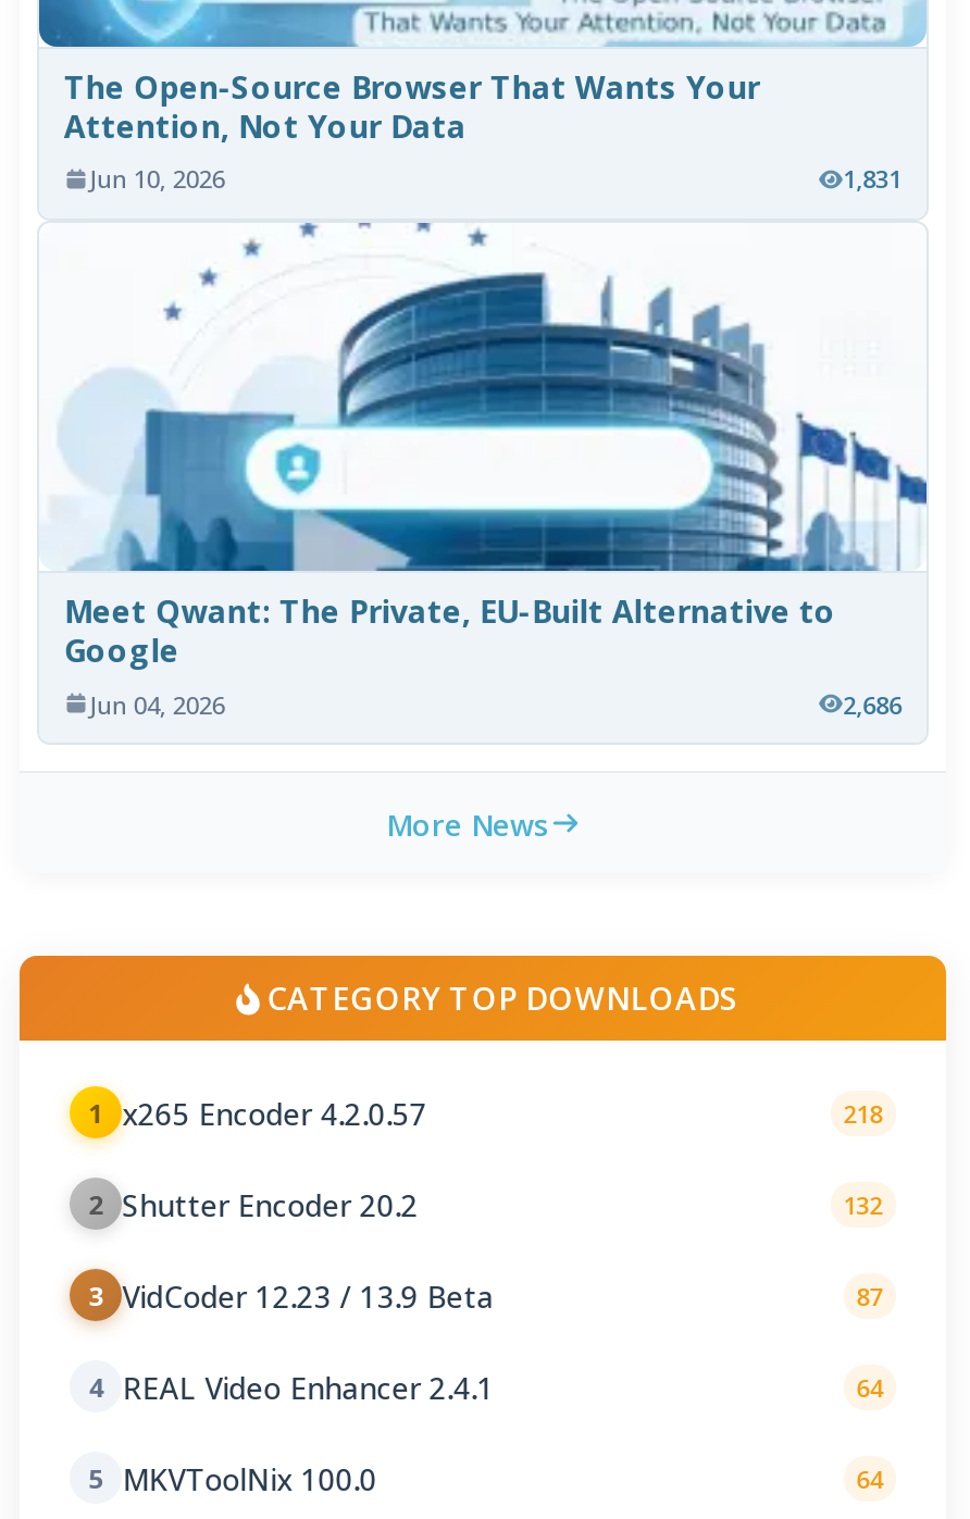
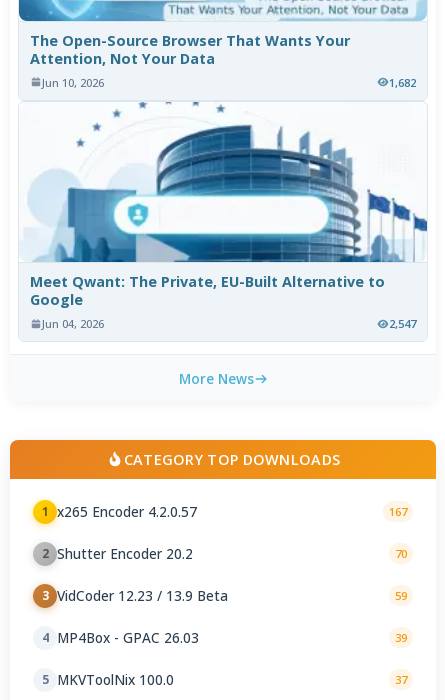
[843,163,902,196] 1,831 -> [389,75,416,90] 1,682
[843,687,902,720] 2,686 -> [389,316,416,331] 2,547
[843,1096,883,1129] 218 -> [389,504,407,519] 167
[843,1188,883,1220] 132 -> [395,546,407,561] 70
[856,1279,883,1312] 87 -> [395,588,407,603] 59
[89,1366,883,1407] 4 REAL Video Enhancer 2.4.1 | 64 -> [42,628,407,647] 4 MP4Box - GPAC 26.03 | 39
[856,1462,883,1494] 64 -> [395,672,407,687] 37

